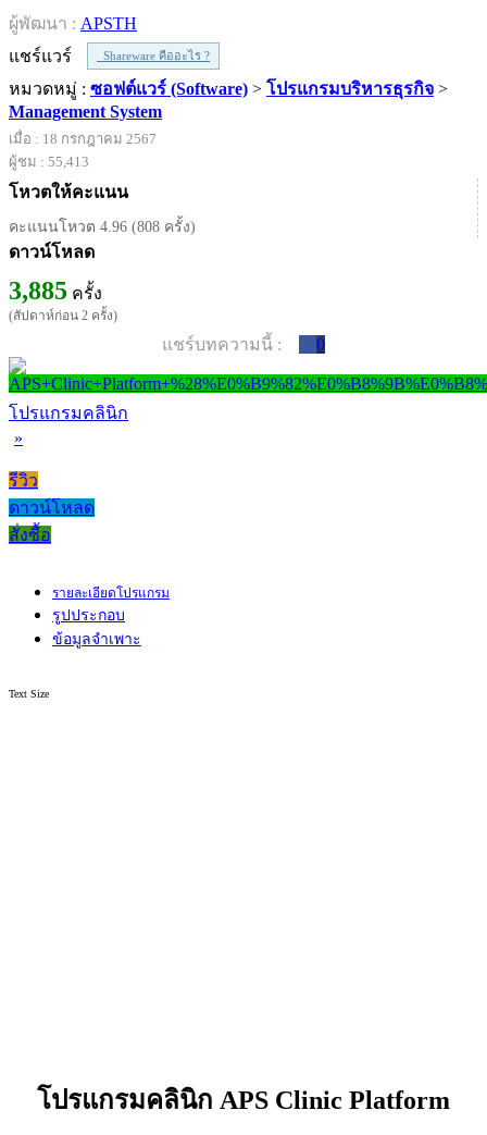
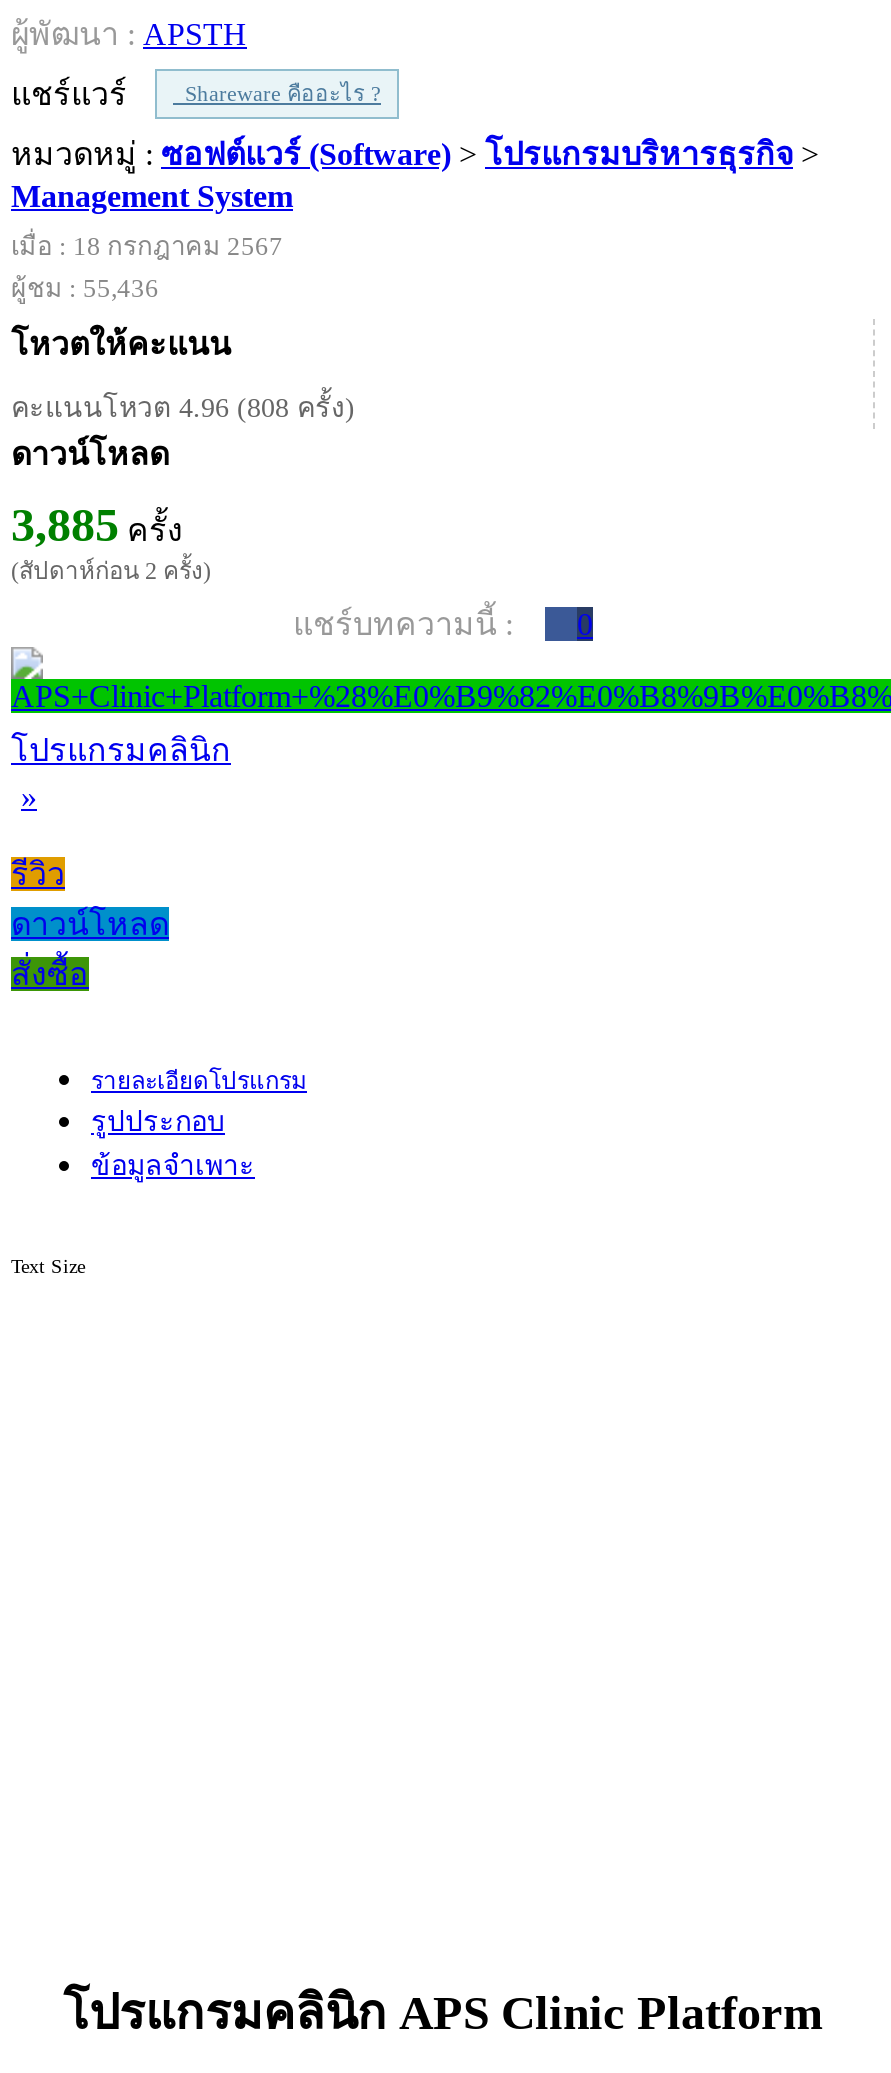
[9,154,89,170] ผู้ชม : 55,413 -> [11,274,159,304] ผู้ชม : 55,436

